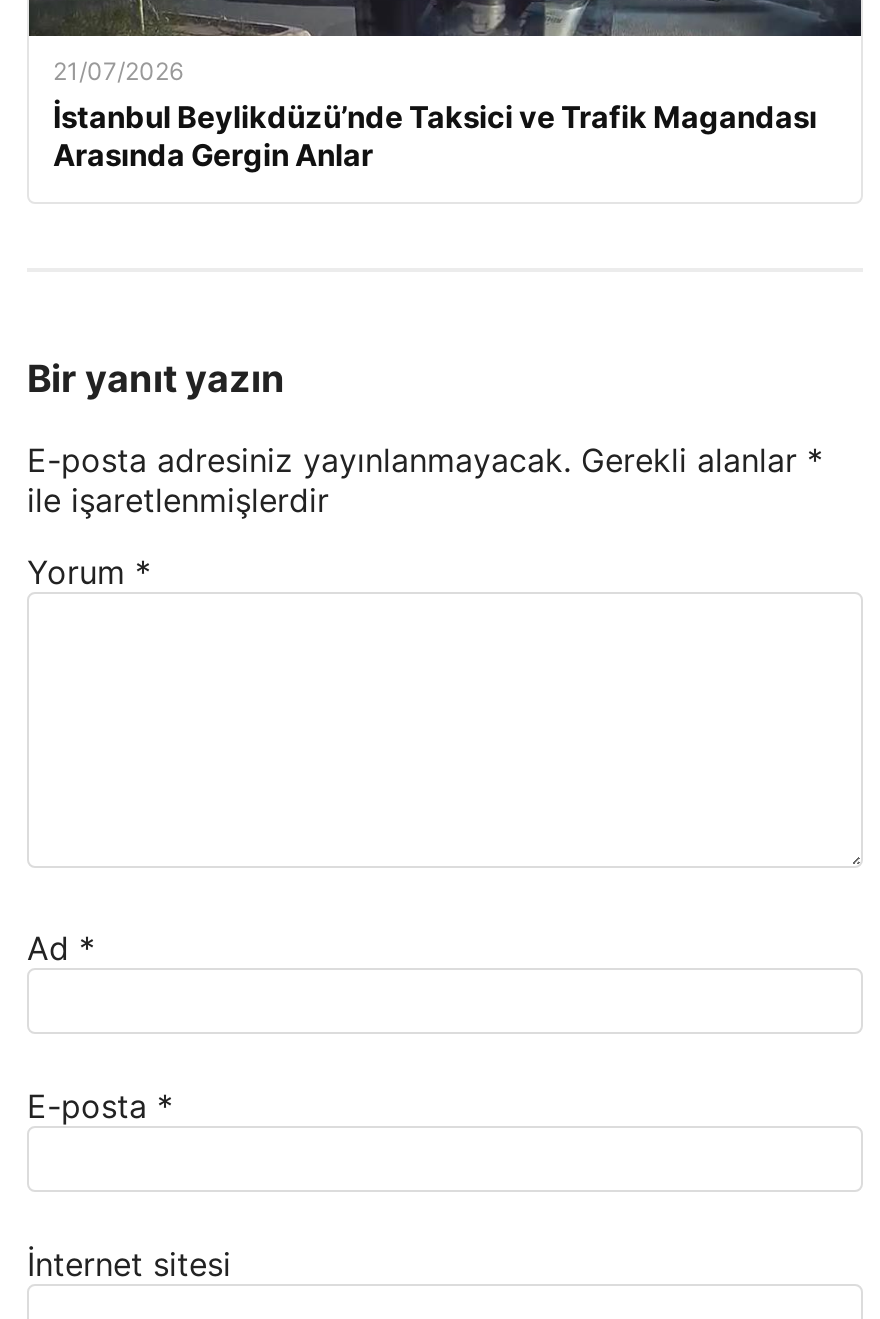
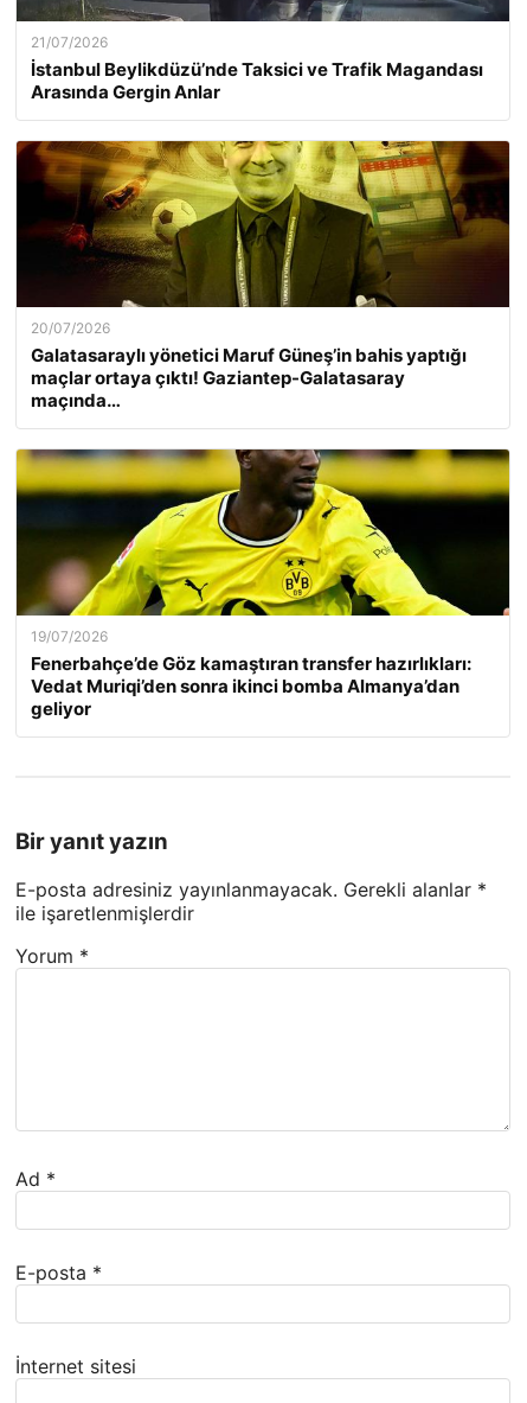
none -> [15,140,510,411] [image] | 20/07/2026 | Galatasaraylı yönetici Maruf Güneş’in bahis yaptığı | maçlar ortaya çıktı! Gaziantep-Galatasaray | maçında…
none -> [15,448,510,719] [image] | 19/07/2026 | Fenerbahçe’de Göz kamaştıran transfer hazırlıkları: | Vedat Muriqi’den sonra ikinci bomba Almanya’dan | geliyor

